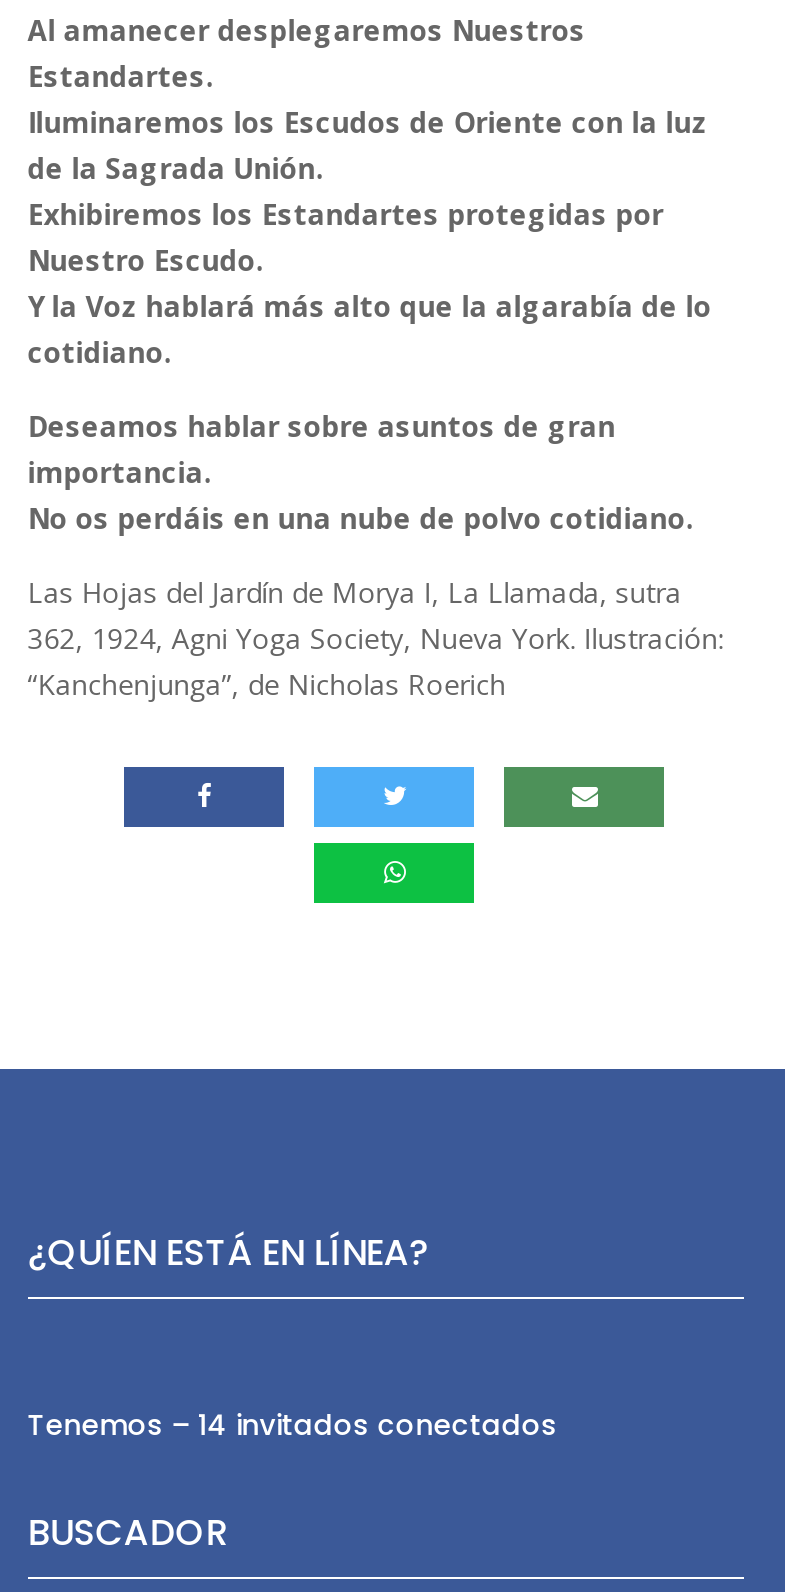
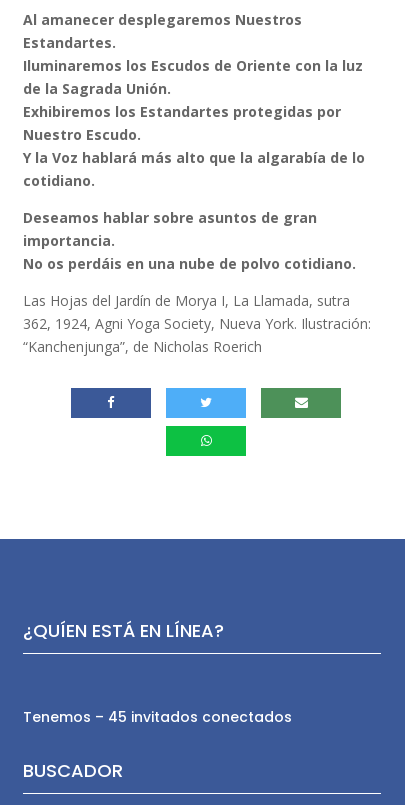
[28,1405,558,1445] Tenemos – 14 invitados conectados -> [23,707,292,727] Tenemos – 45 invitados conectados

